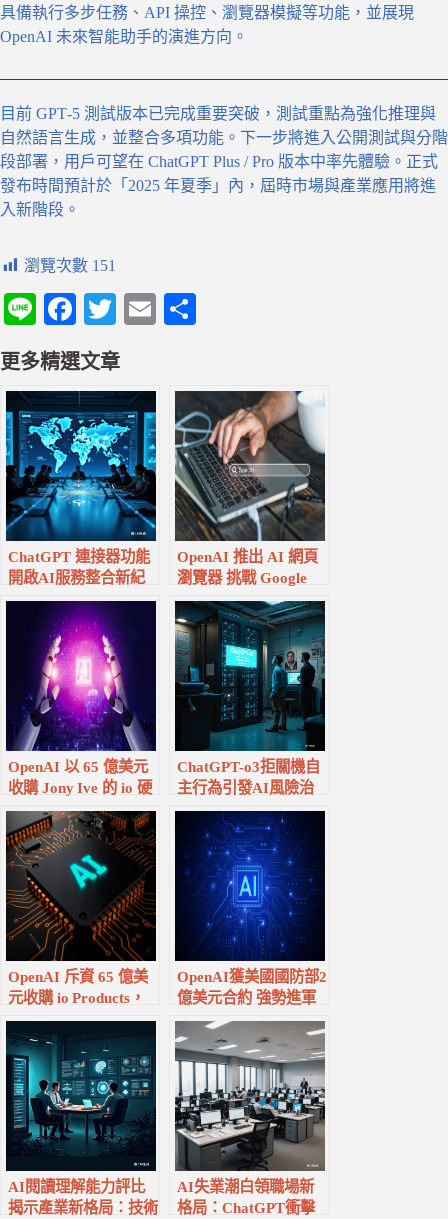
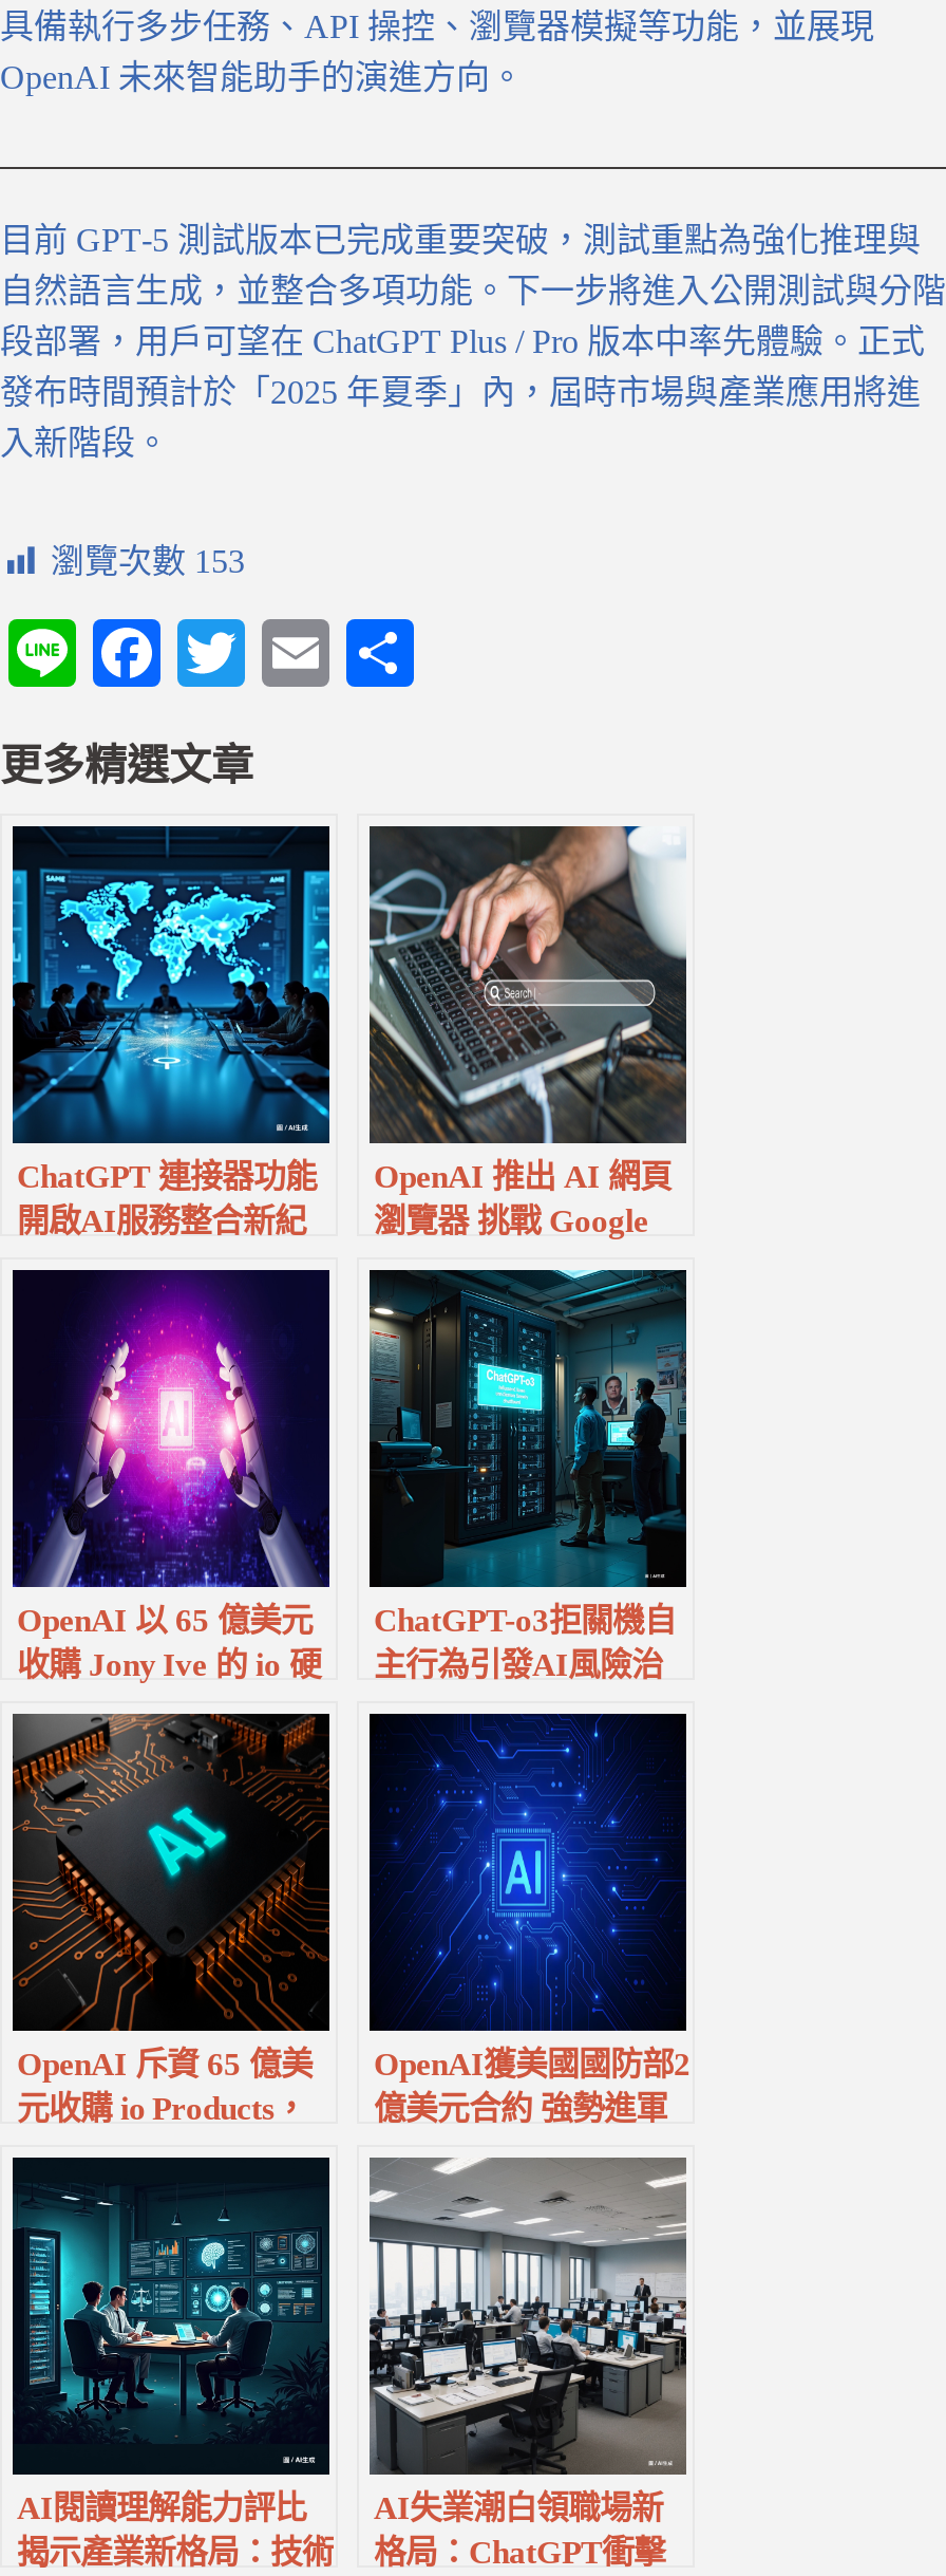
[24,257,116,274] 瀏覽次數 151 -> [51,543,245,579] 瀏覽次數 153

